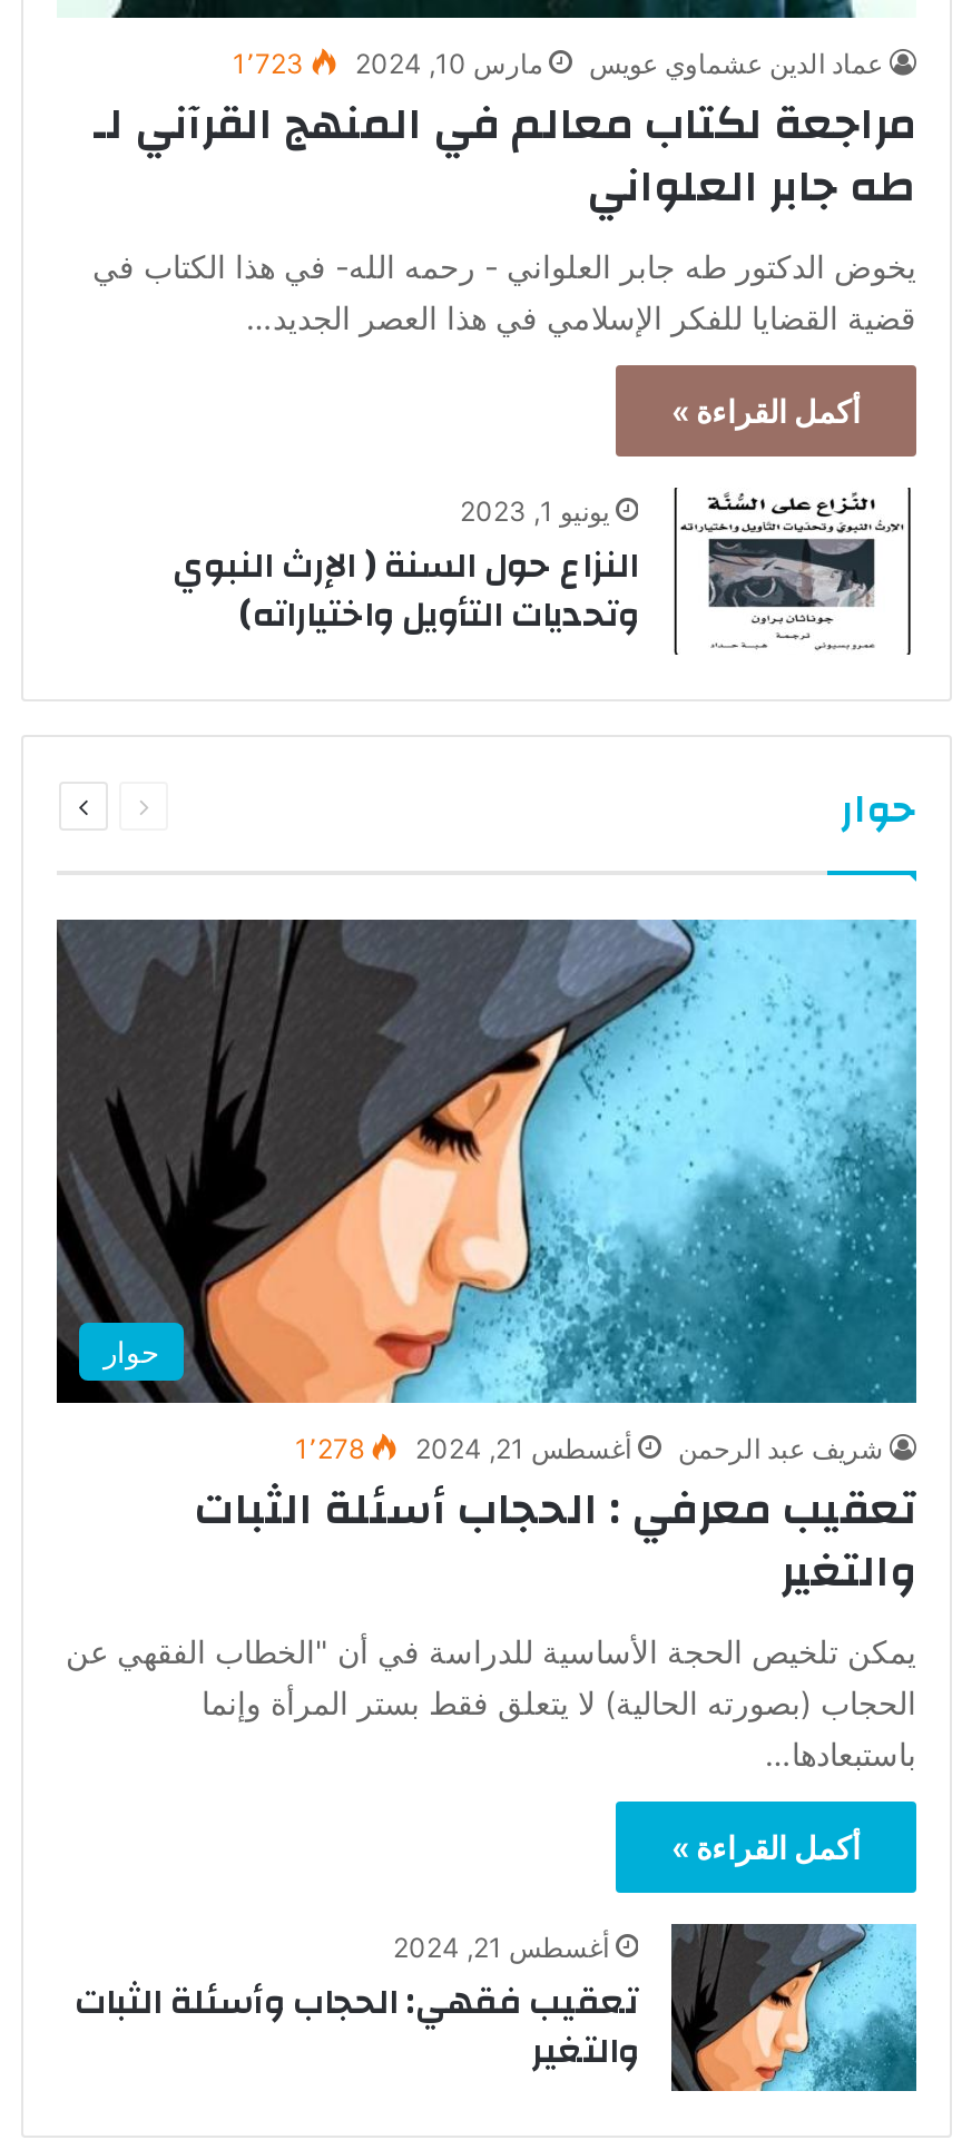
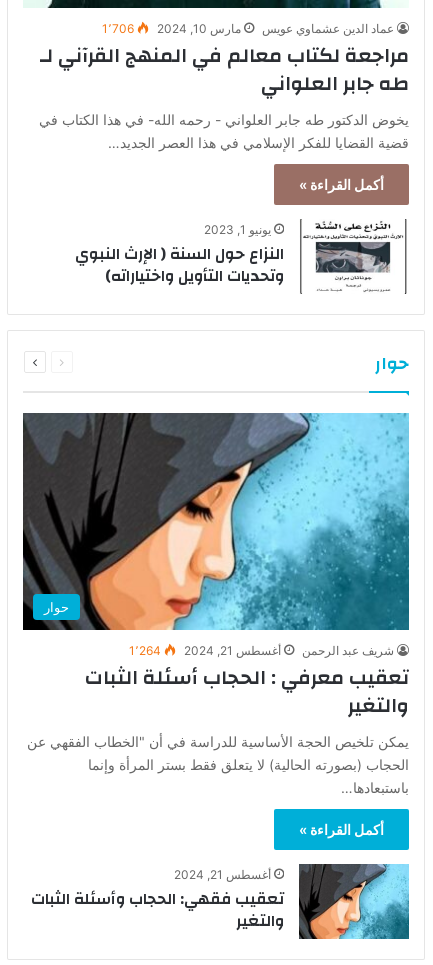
[233,46,304,79] 1٬723 -> [102,21,134,36] 1٬706
[295,1431,364,1464] 1٬278 -> [129,643,161,658] 1٬264

